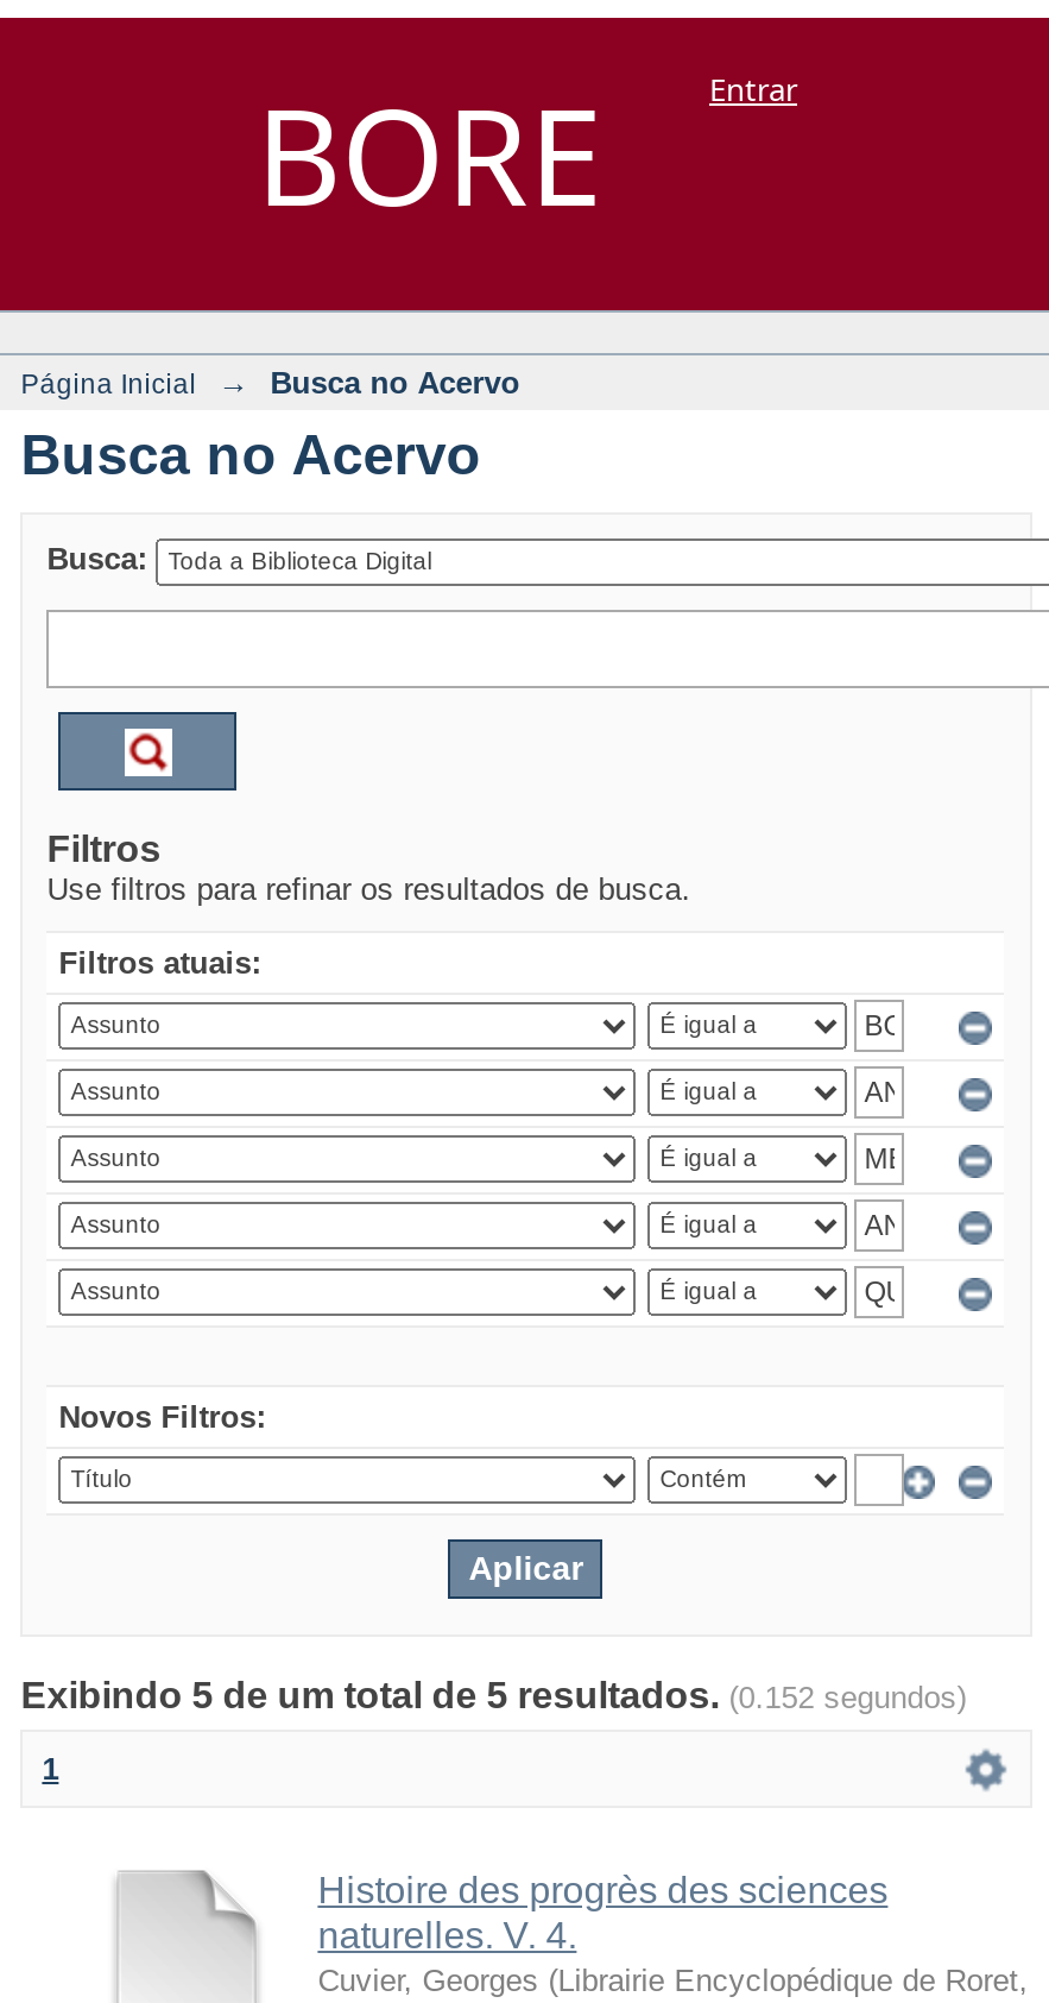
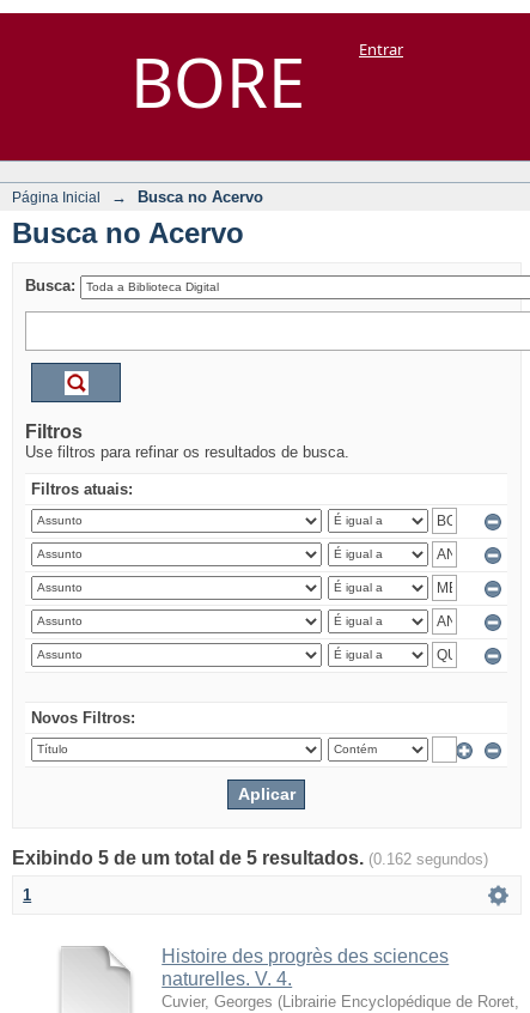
[21,1675,966,1715] Exibindo 5 de um total de 5 resultados. (0.152 segundos) -> [12,848,488,868] Exibindo 5 de um total de 5 resultados. (0.162 segundos)

